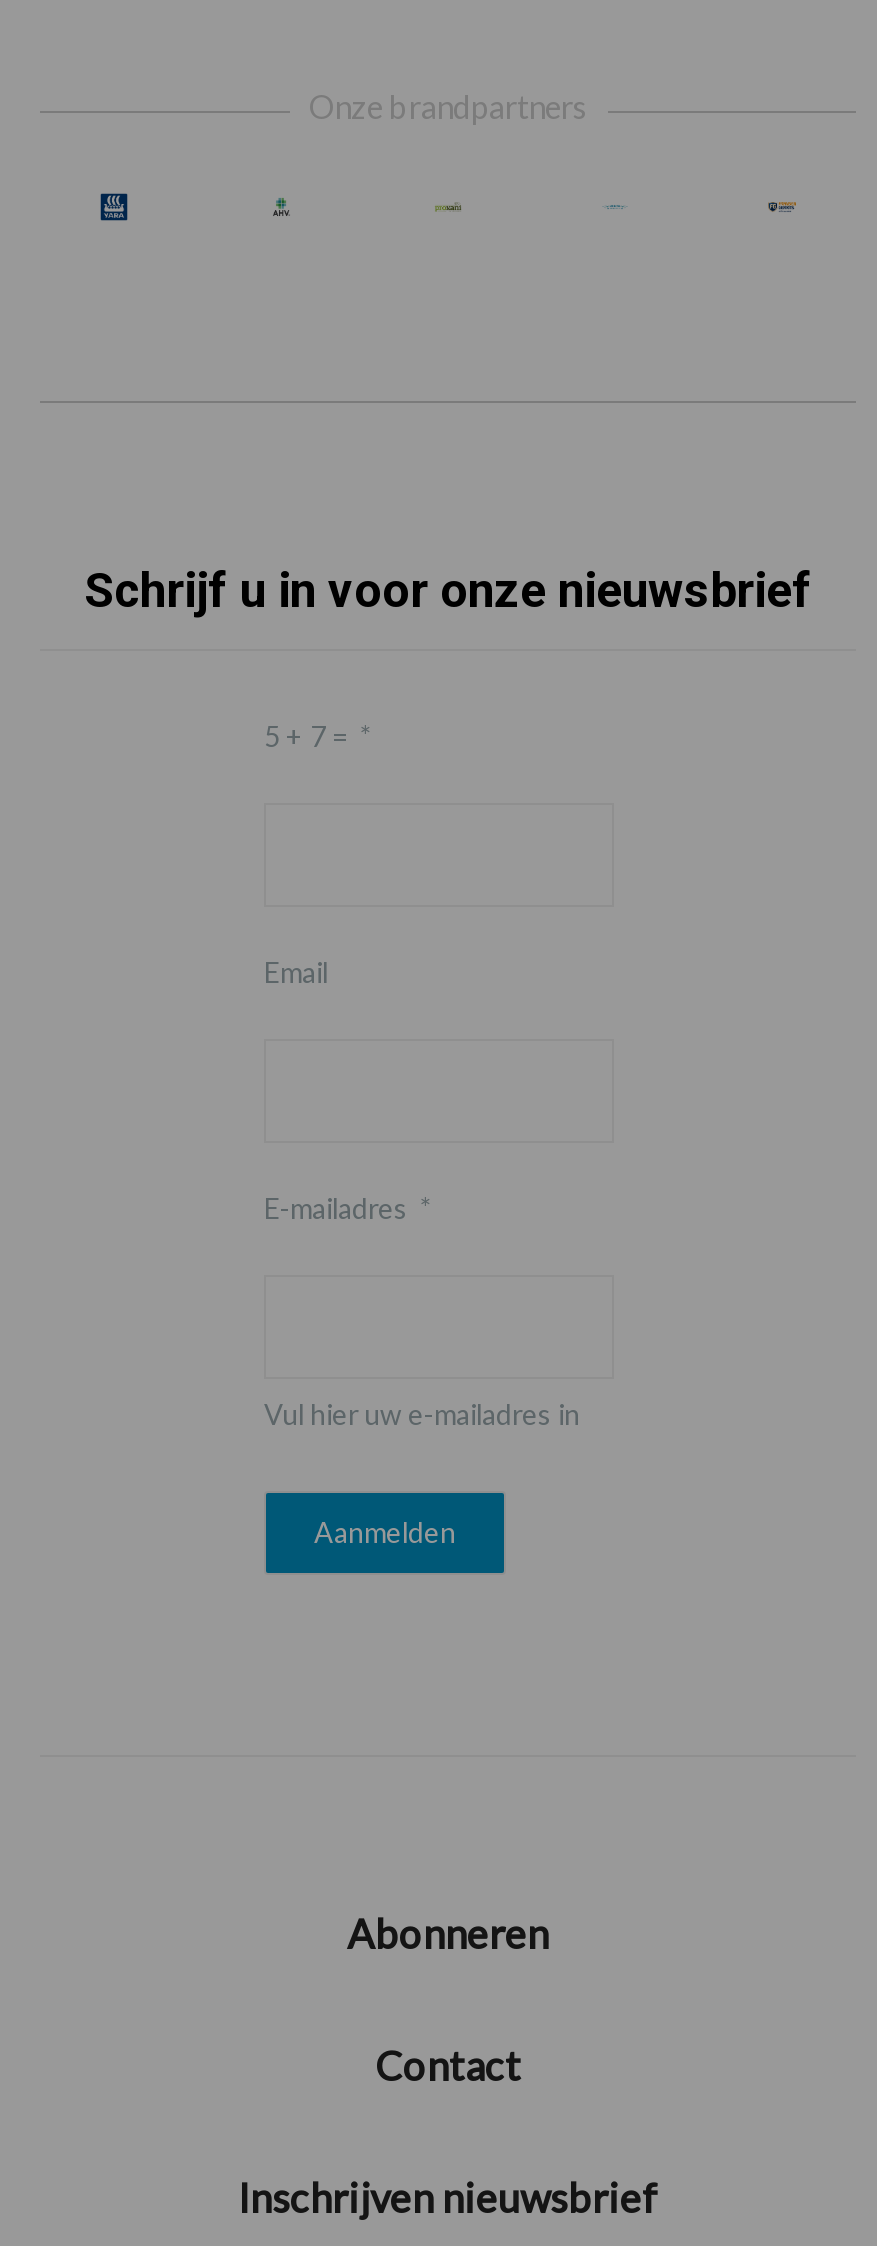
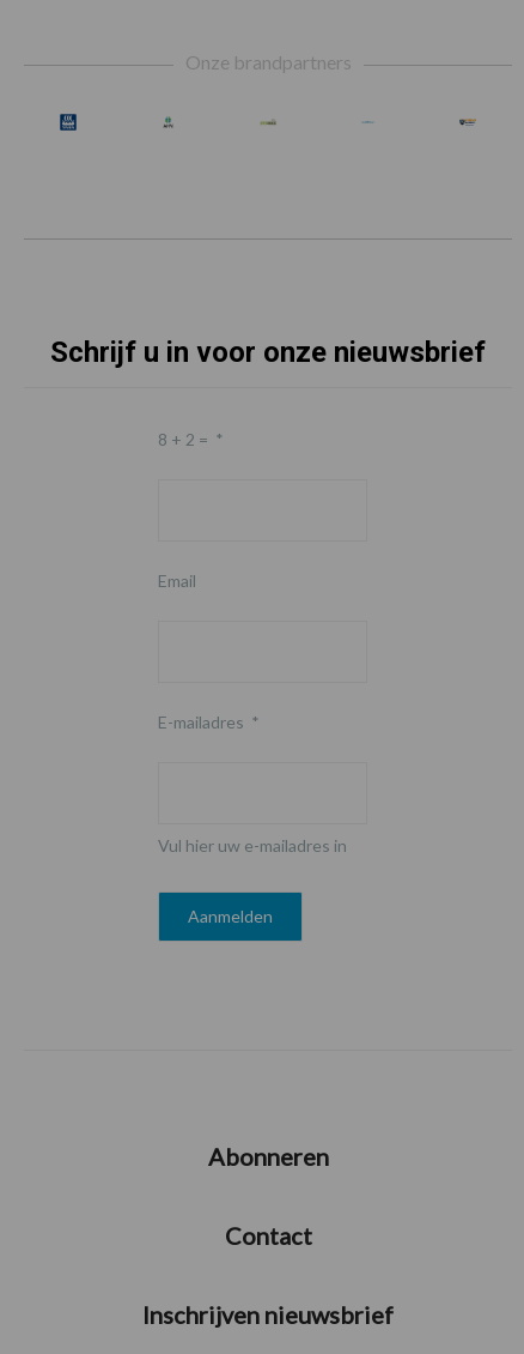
[264,719,374,753] 5 + 7 = * -> [158,429,224,449] 8 + 2 = *

